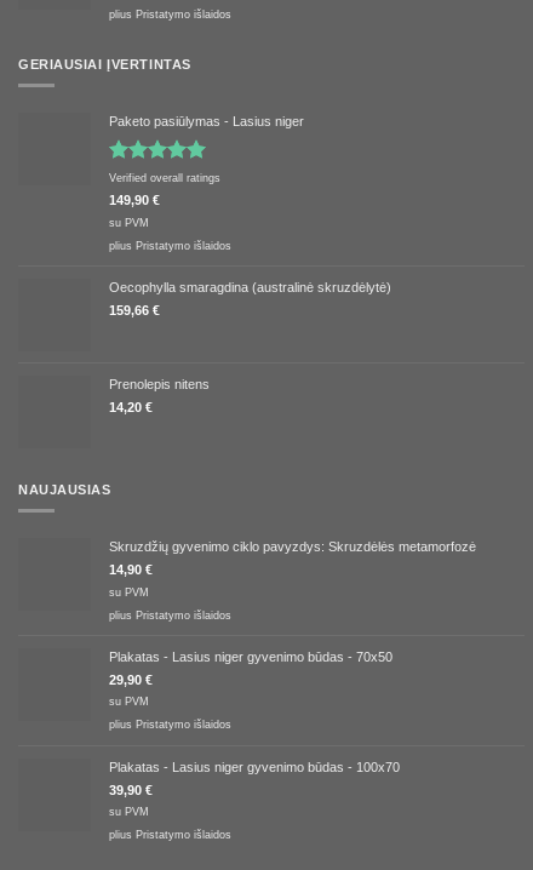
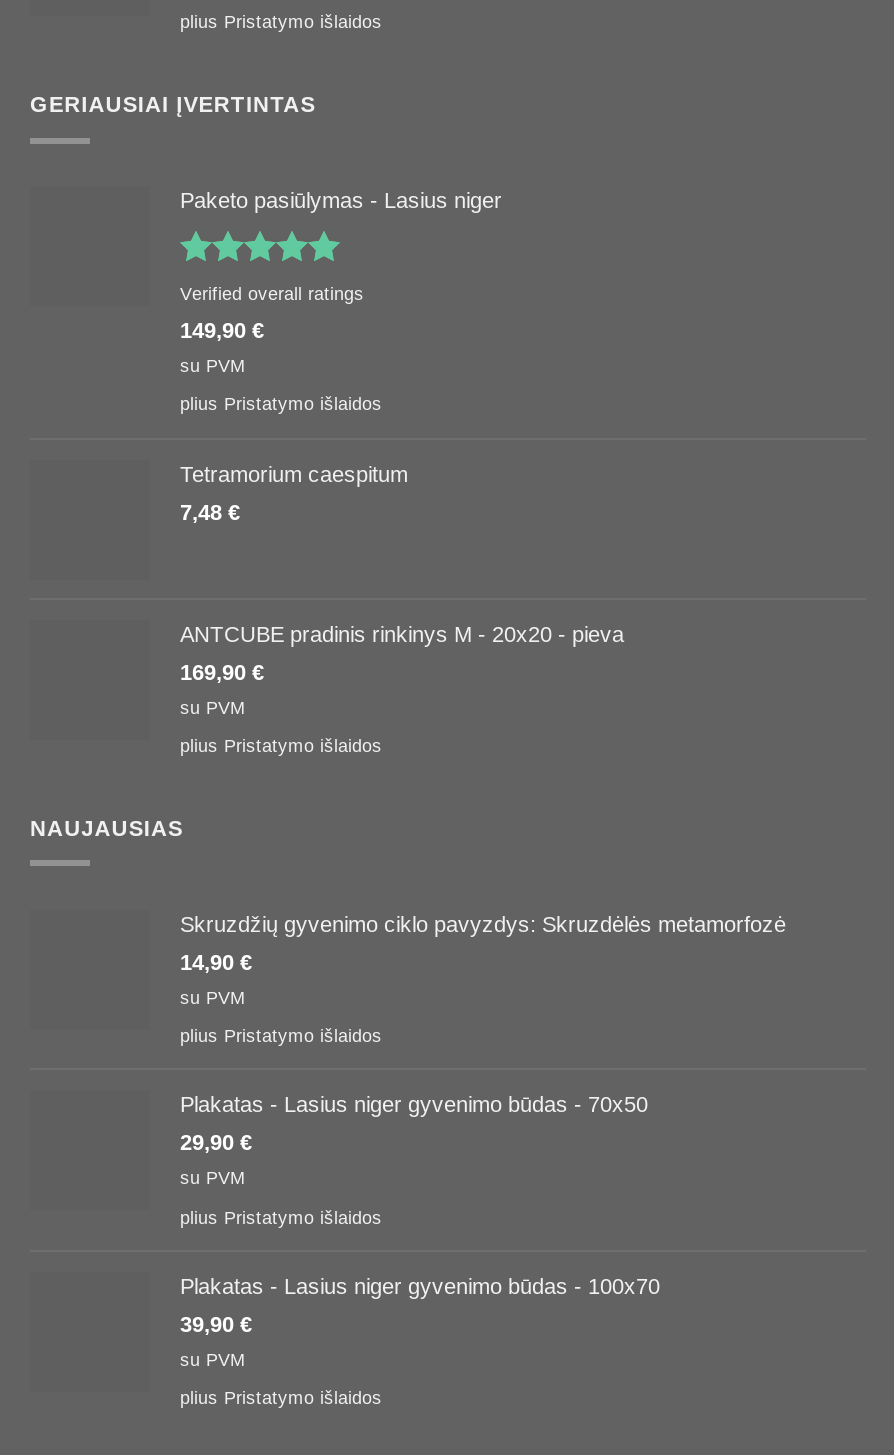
[109,280,391,317] Oecophylla smaragdina (australinė skruzdėlytė) | 159,66 € -> [180,461,408,523] Tetramorium caespitum | 7,48 €
[109,377,210,414] Prenolepis nitens | 14,20 € -> [180,621,624,756] ANTCUBE pradinis rinkinys M - 20x20 - pieva | 169,90 € | su PVM | plius Pristatymo išlaidos

